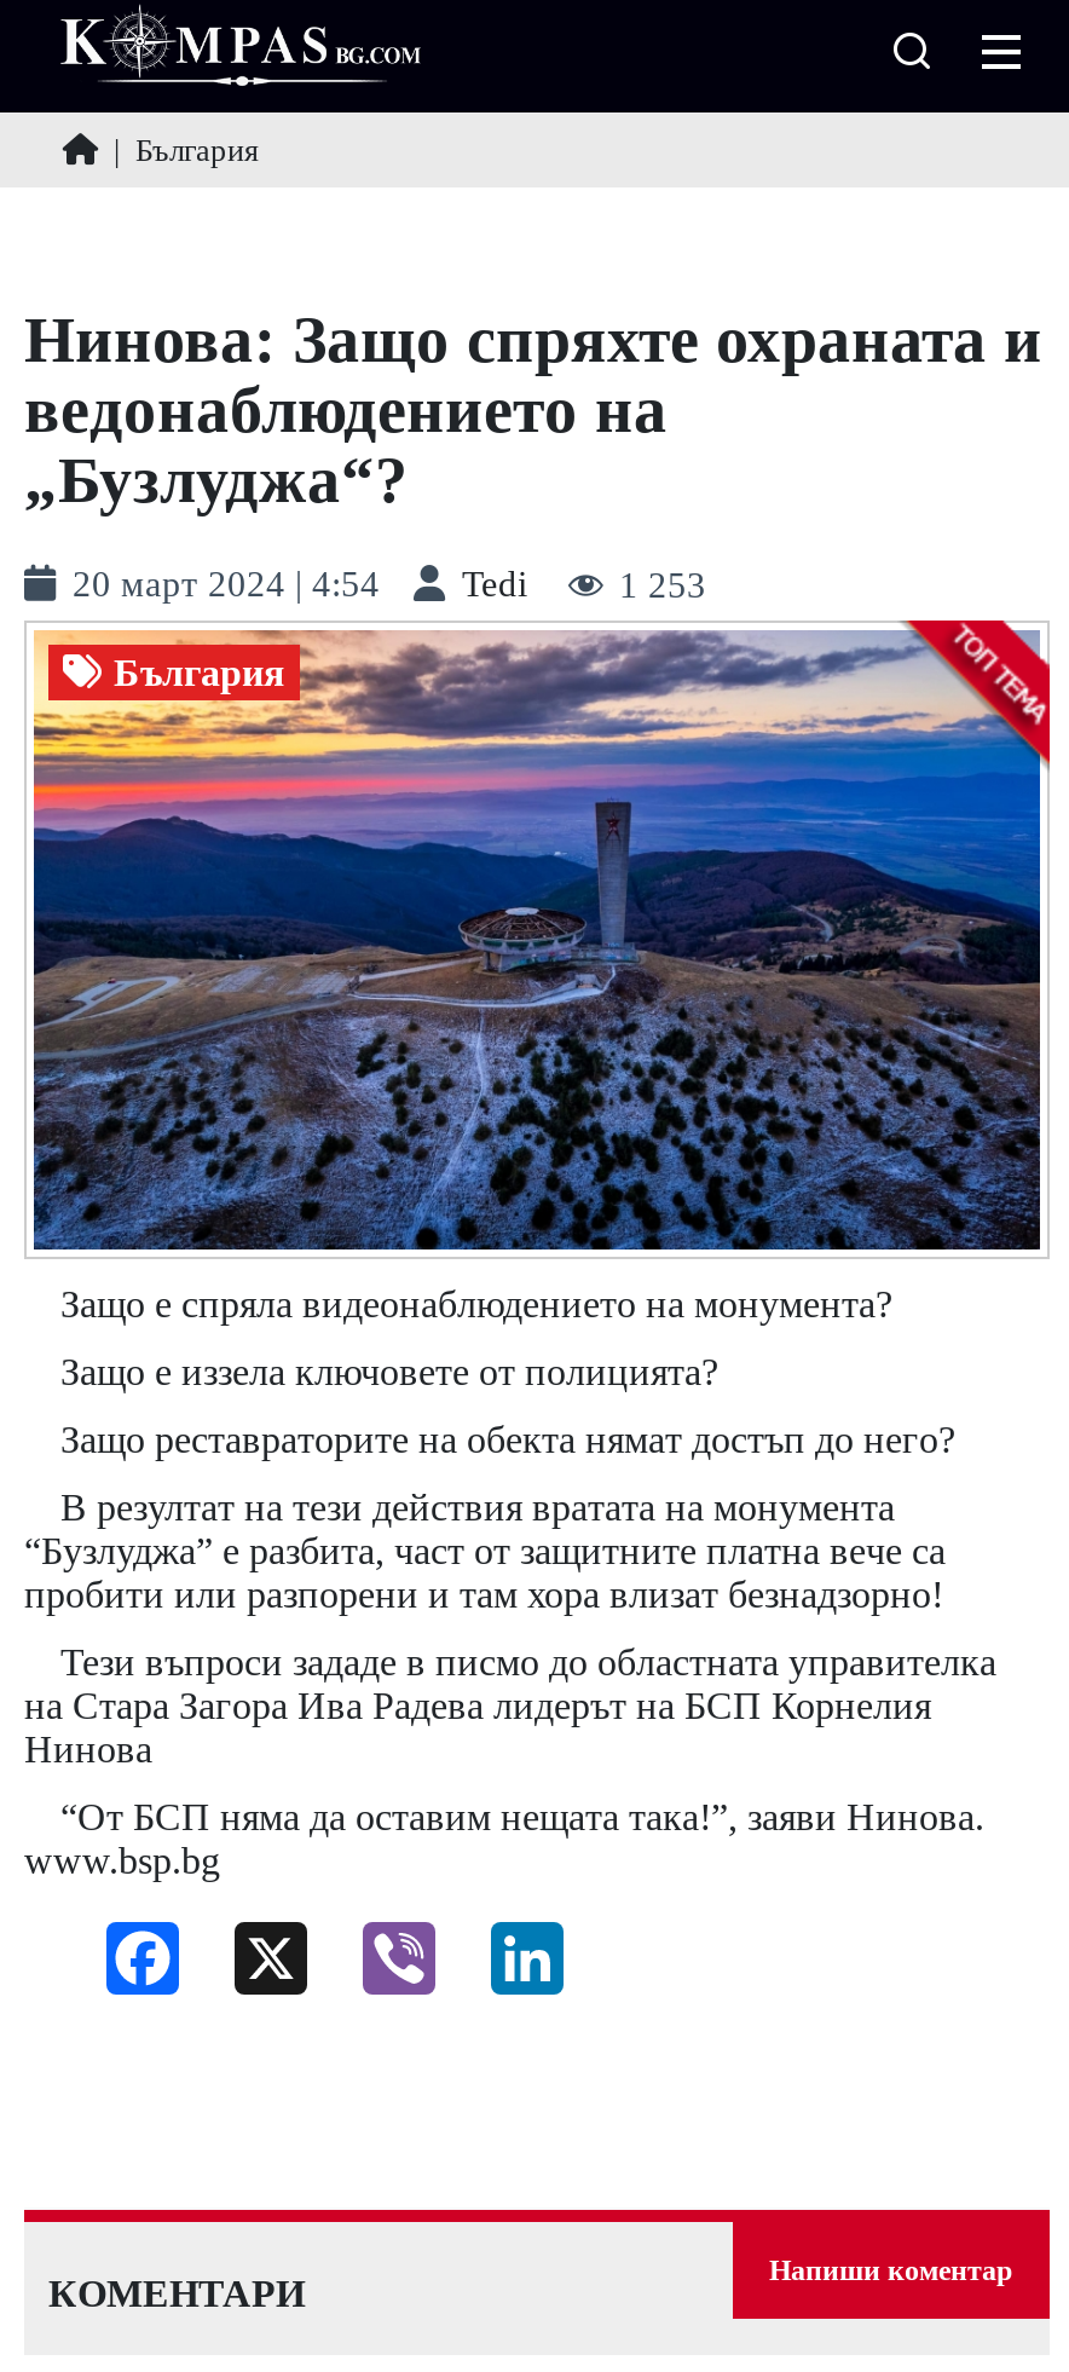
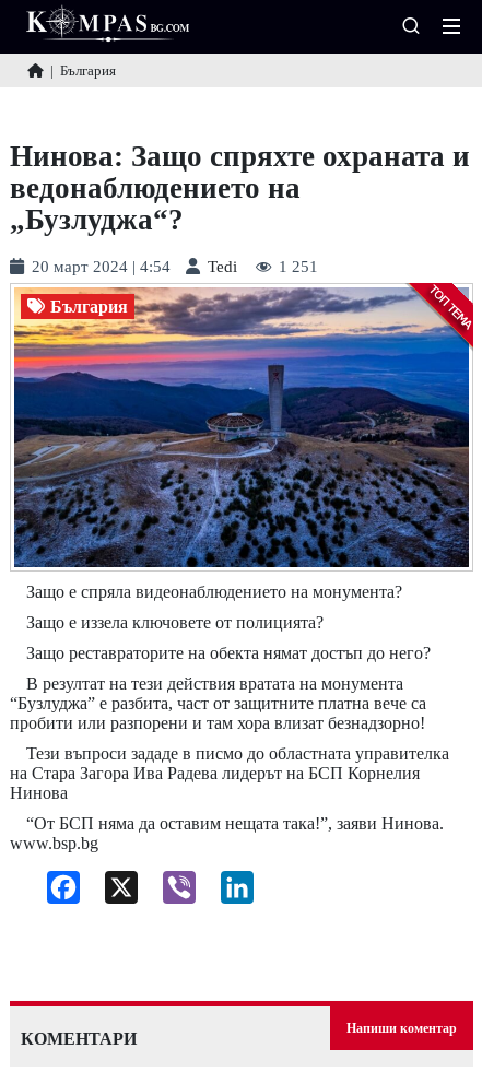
[619,566,706,605] 1 253 -> [279,258,318,276] 1 251

